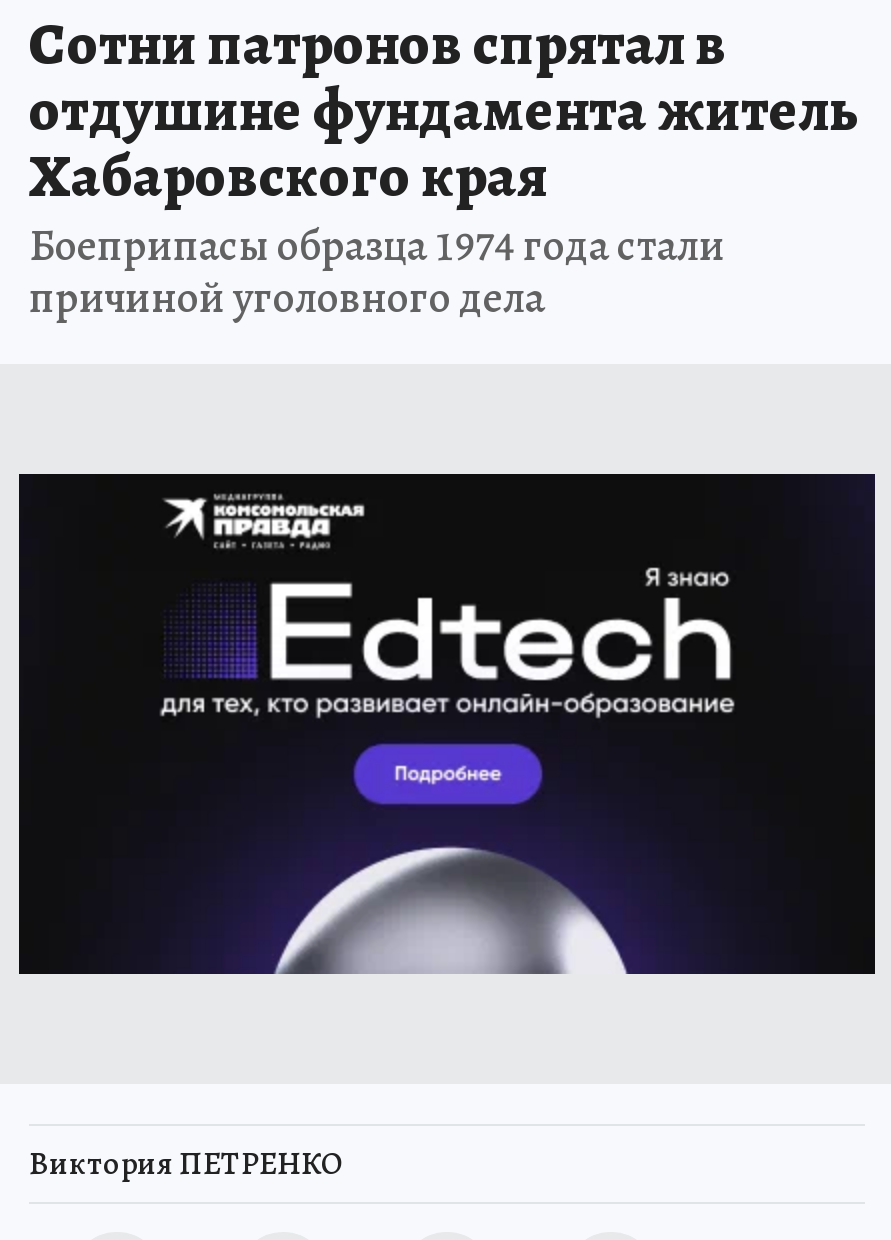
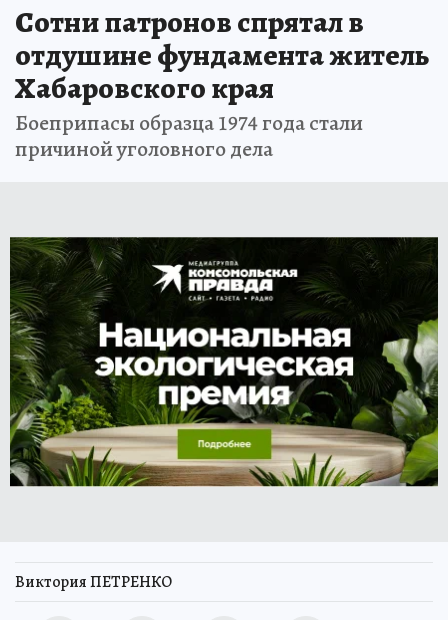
[17,472,877,976] [image] -> [9,237,439,487] [image]

